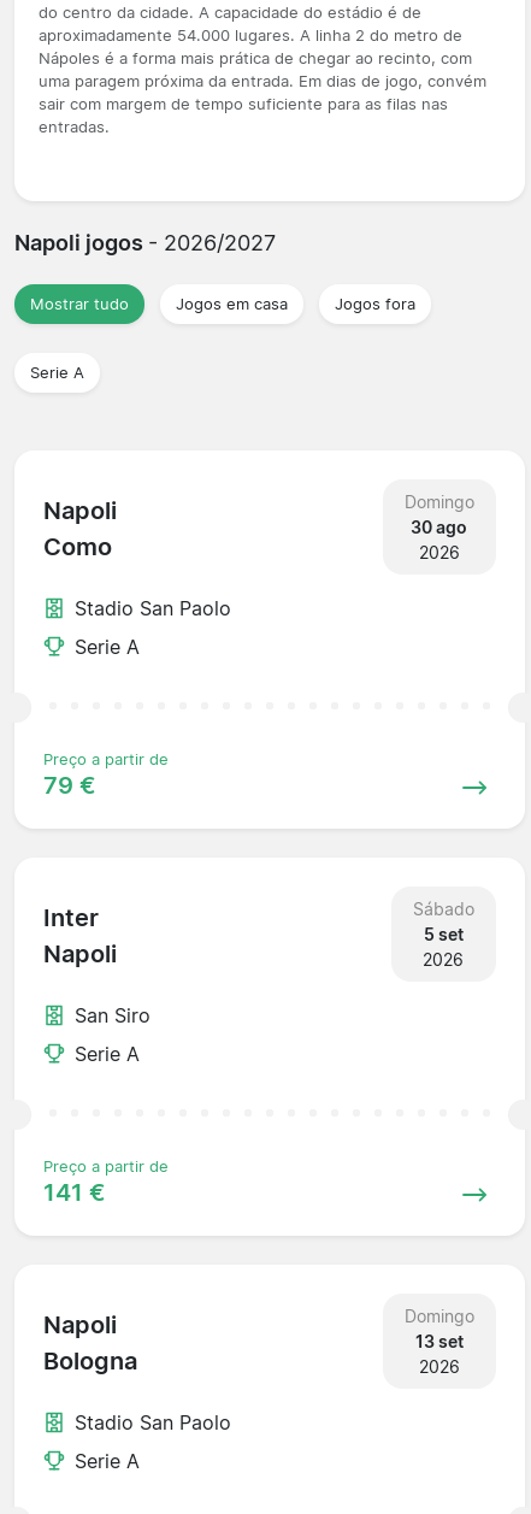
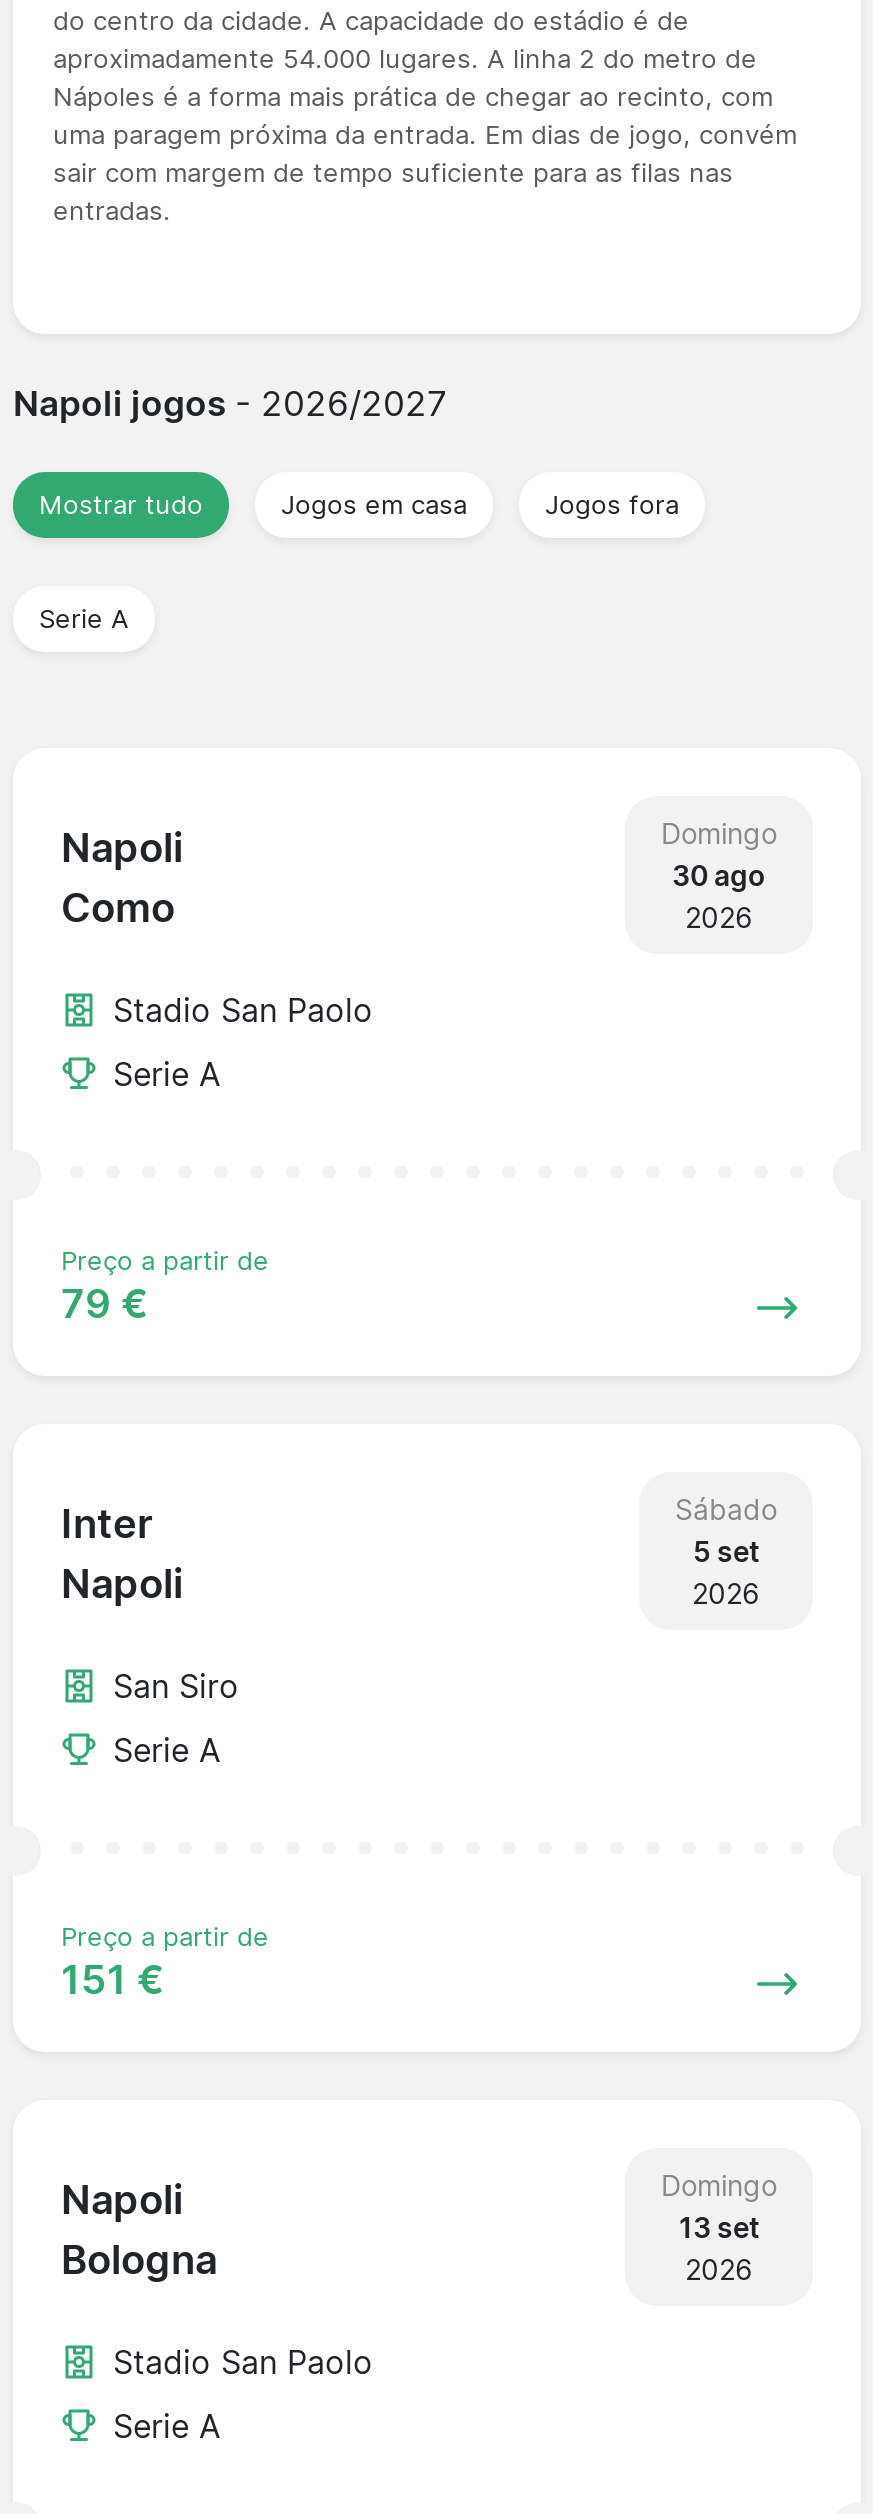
[43,1177,106,1206] 141 € -> [61,1955,165,2003] 151 €

